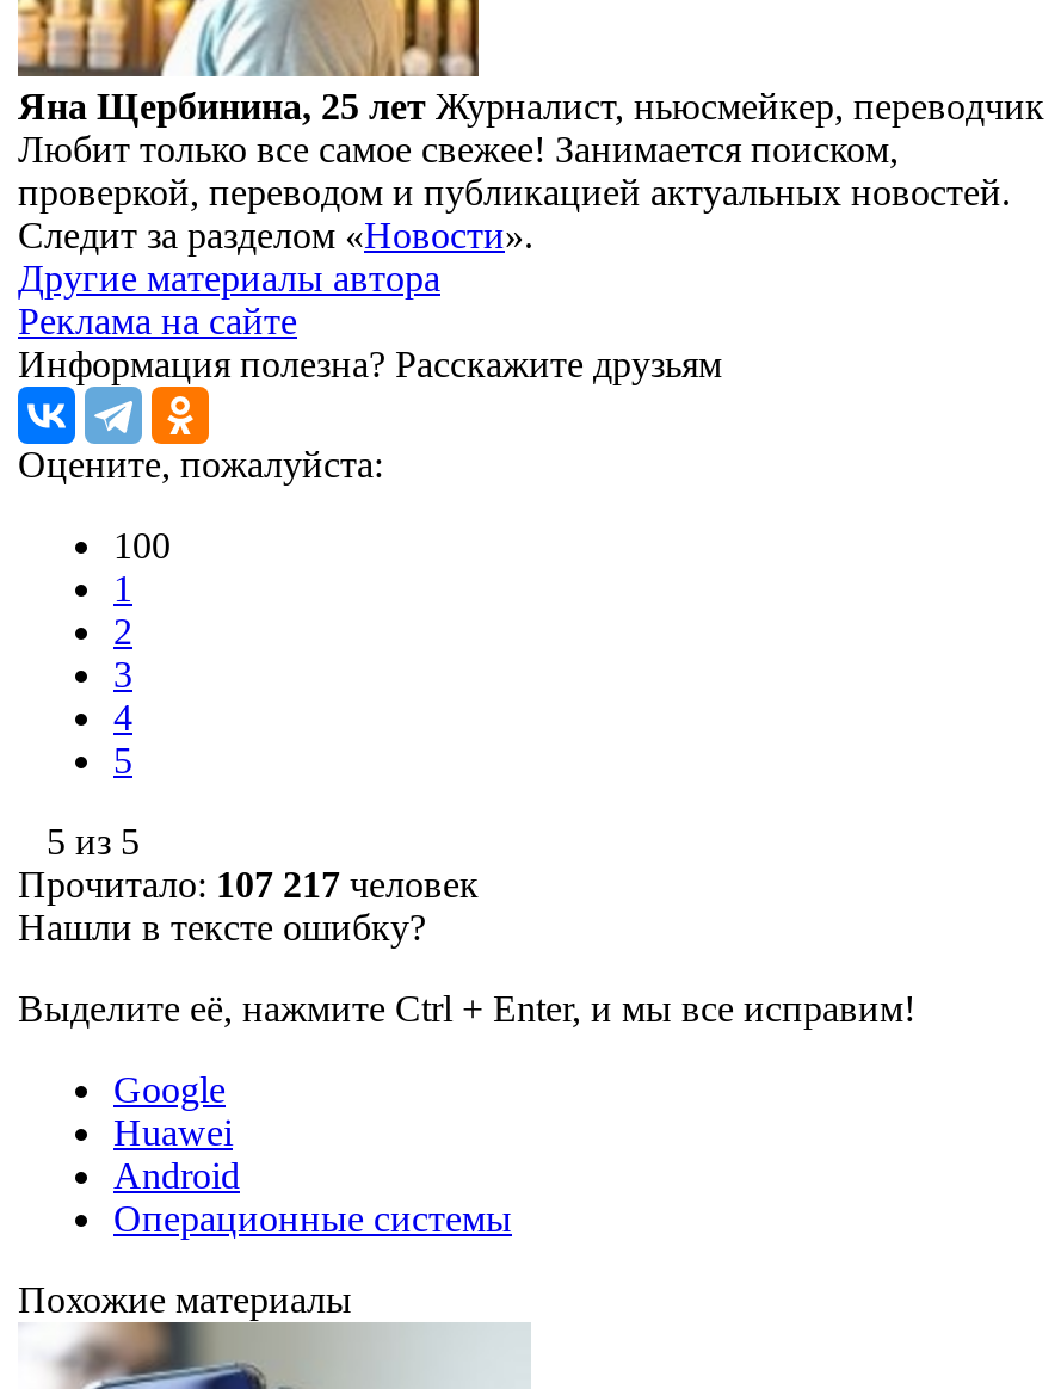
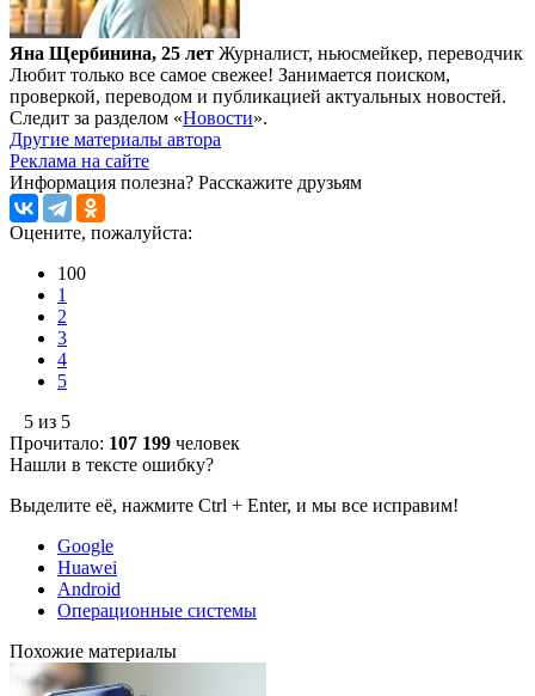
[18,864,479,904] Прочитало: 107 217 человек -> [10,433,240,453] Прочитало: 107 199 человек

